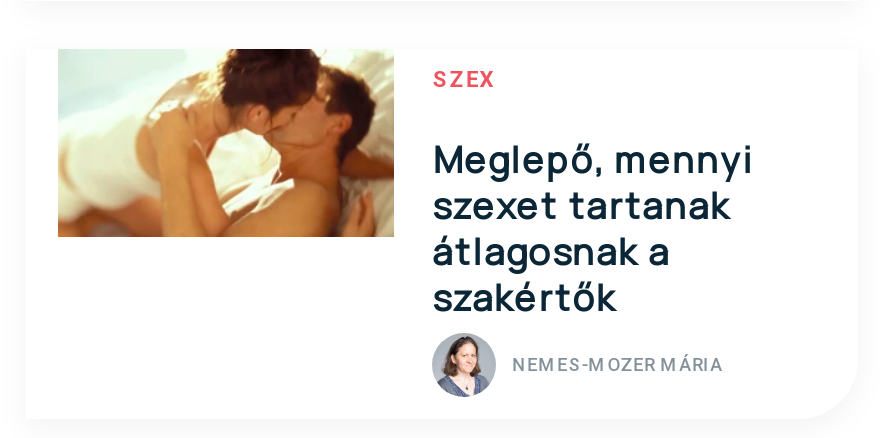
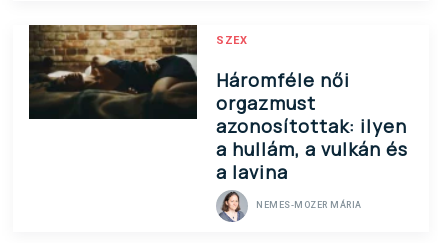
[56,48,754,321] [image] | Meglepő, mennyi | szexet tartanak | átlagosnak a | szakértők -> [28,24,408,184] [image] | Háromféle női | orgazmust | azonosítottak: ilyen | a hullám, a vulkán és | a lavina

